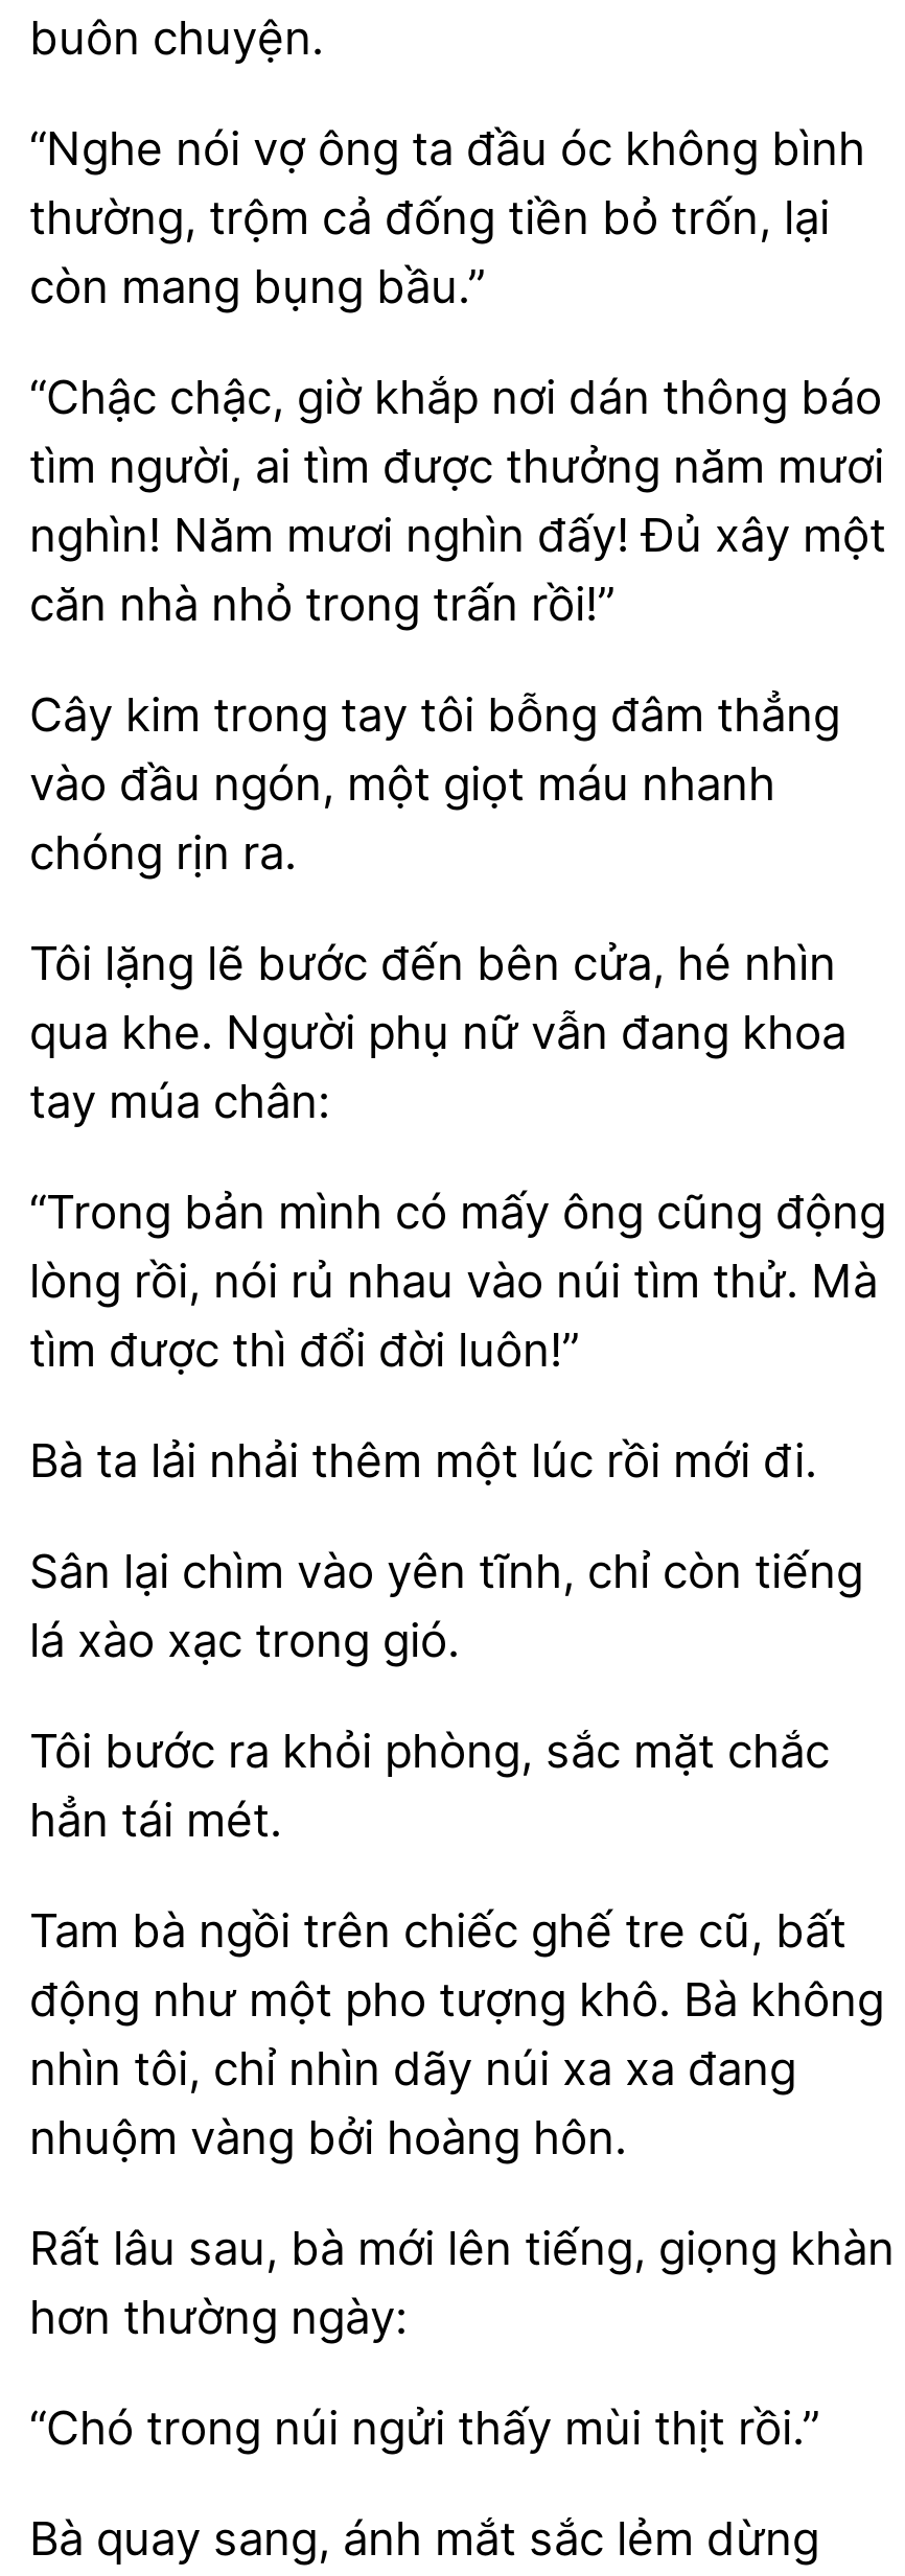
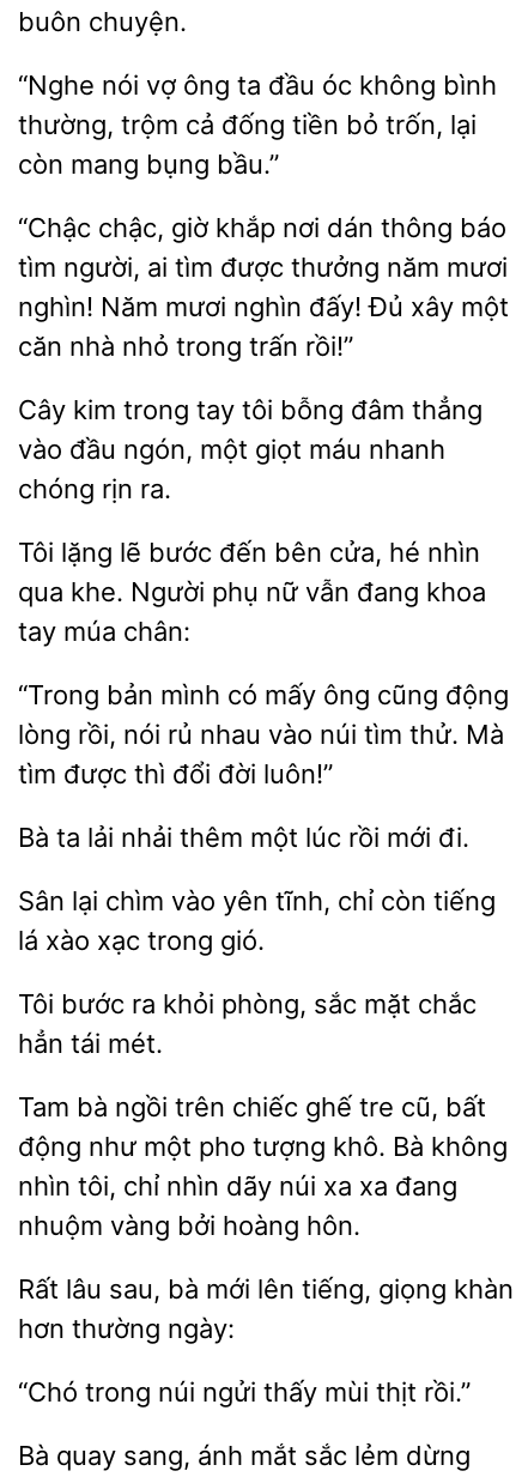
[29,121,865,313] “Nghe nói vợ ông ta đầu | không bình | thường, trộm cả đống tiền bỏ | còn mang bụng bầu.” -> [18,69,497,180] “Nghe nói vợ ông | đầu óc không bình | thường, trộm cả | tiền bỏ trốn, lại | còn mang bụng
[29,370,886,631] “Chậc chậc, giờ khắp nơi dán thông báo | tìm người, ai | được thưởng năm | nghìn! Năm mươi nghìn đấy! Đủ xây một | căn | nhỏ trong trấn rồi!” -> [18,212,509,362] “Chậc chậc, | khắp nơi dán thông báo | tìm người, ai tìm được thưởng năm mươi | nghìn! Năm mươi nghìn đấy! Đủ | một | căn nhà nhỏ | trấn rồi!”
[29,687,840,880] Cây kim trong tay tôi bỗng đâm thẳng | vào | ngón, một giọt | nhanh | chóng rịn -> [18,394,483,504] Cây | trong tay tôi bỗng đâm thẳng | vào đầu ngón, | giọt máu | chóng rịn ra.
[29,936,846,1059] Tôi lặng lẽ bước đến bên cửa, hé nhìn | qua khe. Người phụ nữ vẫn đang khoa -> [18,537,486,647] Tôi lặng lẽ | đến bên cửa, hé nhìn | qua | Người phụ nữ vẫn đang khoa | múa chân:
[29,1185,878,1308] “Trong | mình có mấy ông cũng | lòng | nói rủ nhau vào núi tìm thử. Mà -> [18,679,509,750] bản mình có mấy ông cũng động | lòng rồi, | nhau vào núi tìm thử. Mà
[29,1433,817,1488] Bà | lải nhải thêm một lúc | đi. -> [18,822,469,853] Bà ta | thêm một | rồi mới đi.
[29,1544,863,1667] Sân lại | vào yên tĩnh, chỉ còn tiếng | xạc trong gió. -> [18,885,433,956] lại chìm vào yên | chỉ còn | lá xào xạc trong gió.
[29,1724,830,1847] bước ra khỏi phòng, | mặt chắc | hẳn tái -> [18,988,477,1059] Tôi bước ra khỏi | sắc mặt chắc | hẳn
[29,1903,884,2164] Tam bà ngồi trên chiếc ghế tre cũ, bất | động | một pho tượng khô. | không | nhìn | chỉ nhìn dãy núi xa xa đang | nhuộm vàng bởi hoàng hôn. -> [18,1091,508,1241] Tam bà ngồi | chiếc ghế tre cũ, bất | động như một | tượng khô. Bà không | nhìn tôi, chỉ nhìn dãy núi xa xa đang | nhuộm vàng bởi | hôn.
[29,2221,895,2344] Rất lâu sau, bà | lên tiếng, giọng khàn | ngày: -> [18,1273,514,1344] lâu sau, | mới lên tiếng, | khàn | hơn thường ngày:
[29,2401,819,2455] “Chó trong | thấy | thịt rồi.” -> [78,1376,471,1408] trong | thấy mùi thịt rồi.”

